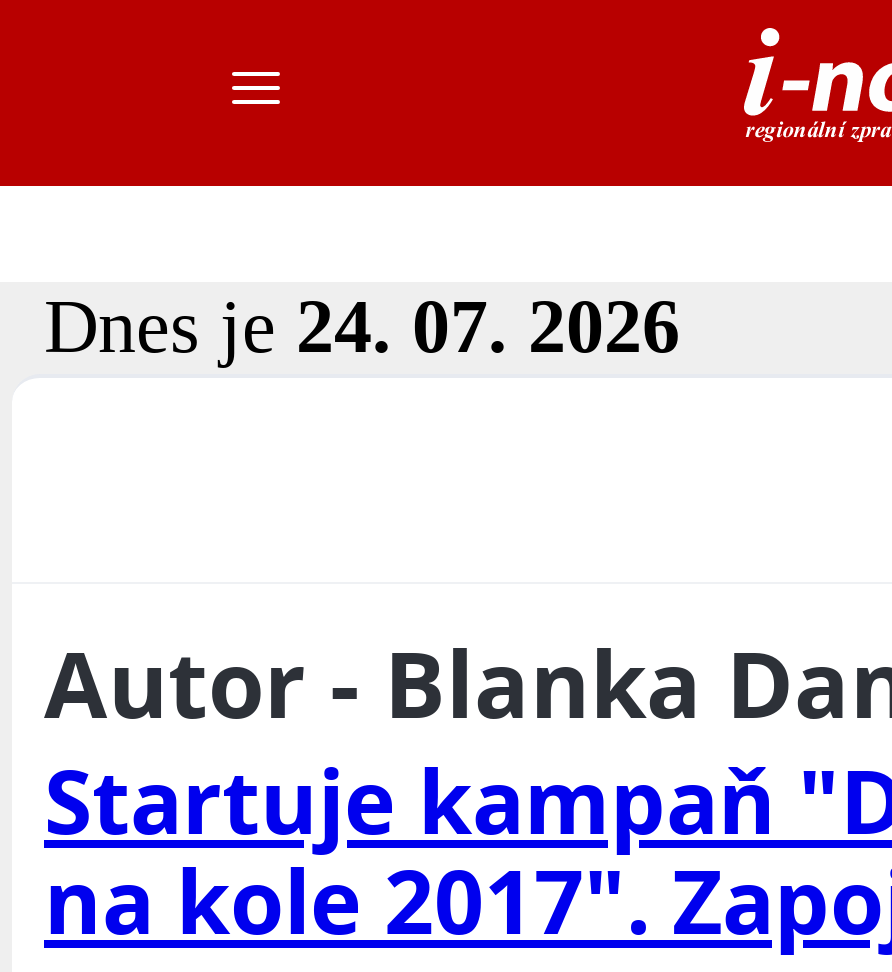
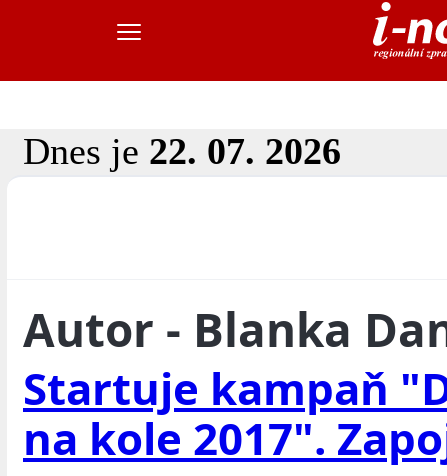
[44,285,680,369] Dnes je 24. 07. 2026 -> [23,130,341,172] Dnes je 22. 07. 2026

